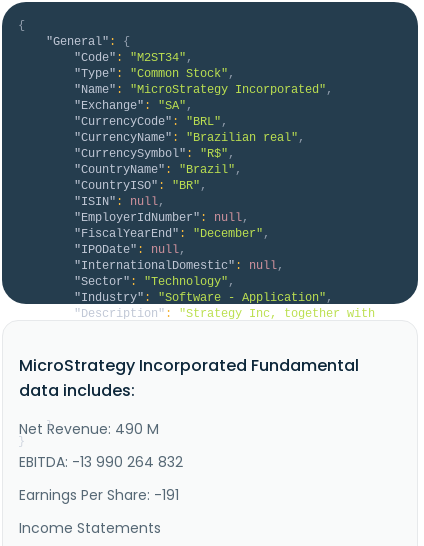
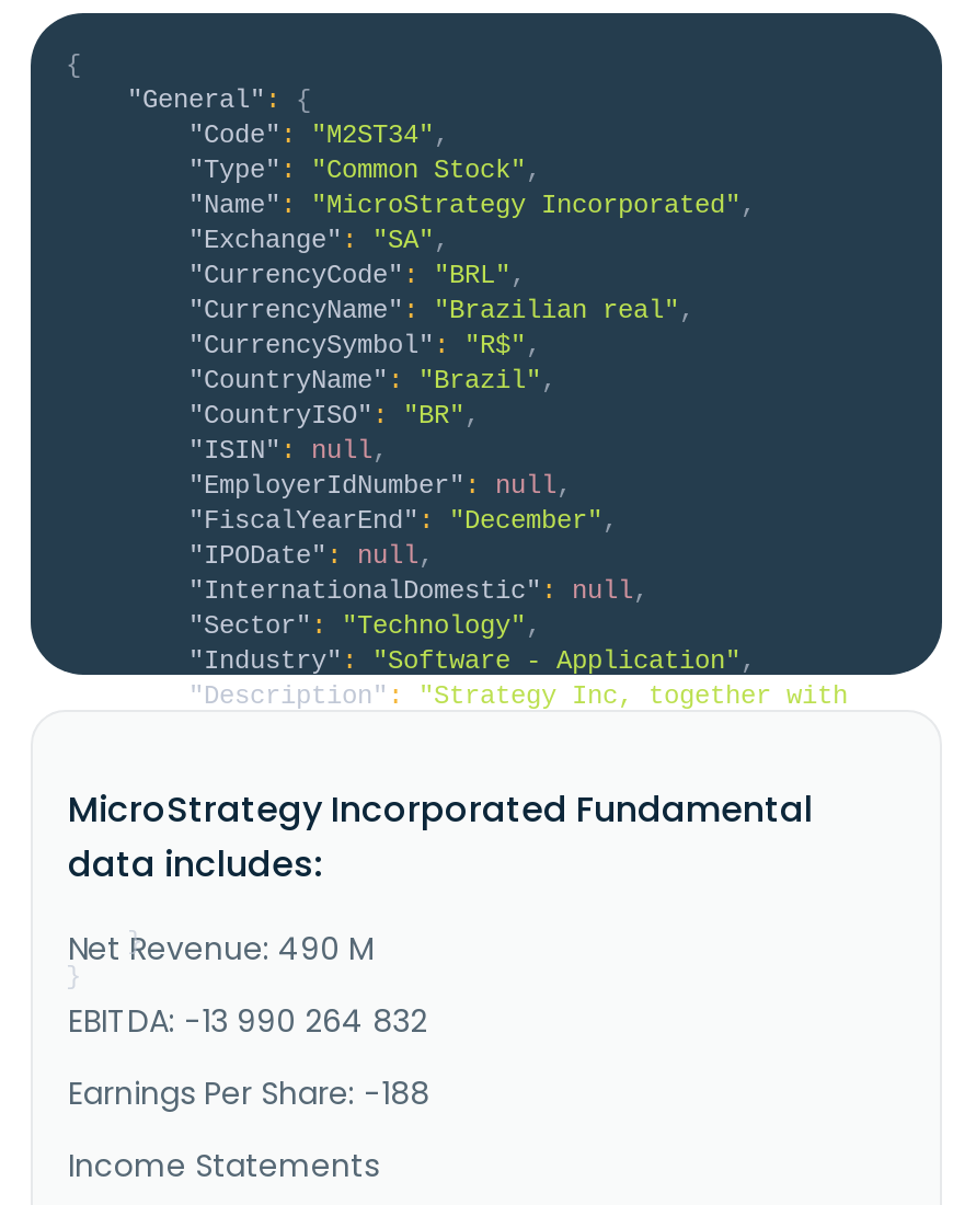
[19,485,179,505] Earnings Per Share: -191 -> [68,1071,429,1115] Earnings Per Share: -188

